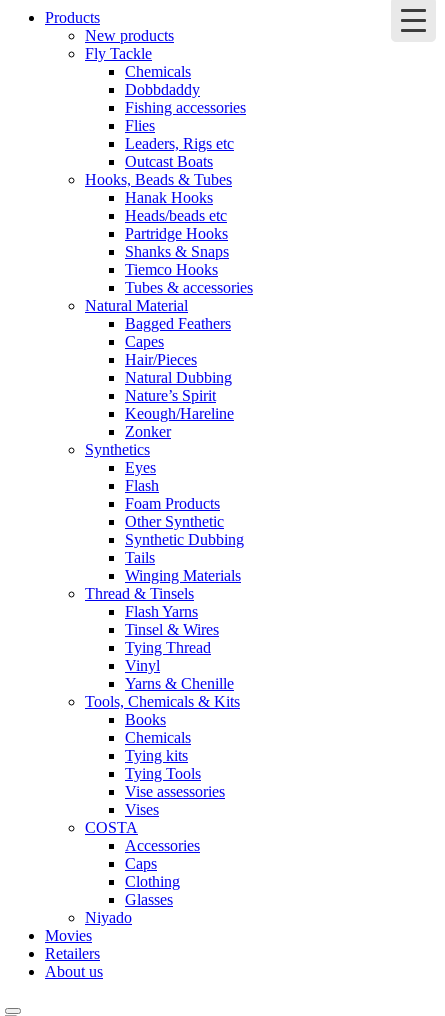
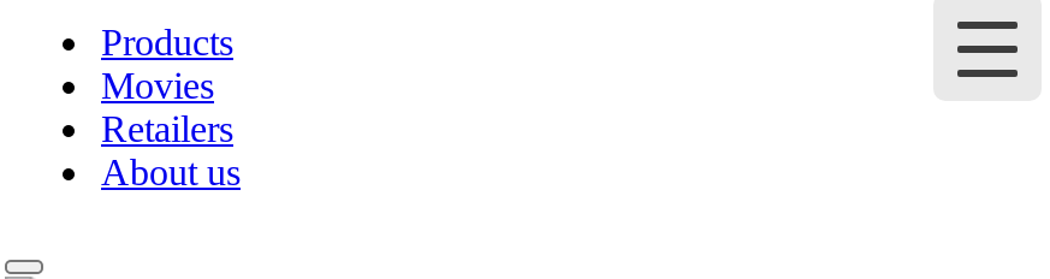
[85,27,253,926] New products | Fly Tackle | Chemicals | Dobbdaddy | Fishing accessories | Flies | Leaders, Rigs etc | Outcast Boats | Hooks, Beads & Tubes | Hanak Hooks | Heads/beads etc | Partridge Hooks | Shanks & Snaps | Tiemco Hooks | Tubes & accessories | Natural Material | Bagged Feathers | Capes | Hair/Pieces | Natural Dubbing | Nature’s Spirit | Keough/Hareline | Zonker | Synthetics | Eyes | Flash | Foam Products | Other Synthetic | Synthetic Dubbing | Tails | Winging Materials | Thread & Tinsels | Flash Yarns | Tinsel & Wires | Tying Thread | Vinyl | Yarns & Chenille | Tools, Chemicals & Kits | Books | Chemicals | Tying kits | Tying Tools | Vise assessories | Vises | COSTA | Accessories | Caps | Clothing | Glasses | Niyado -> none

